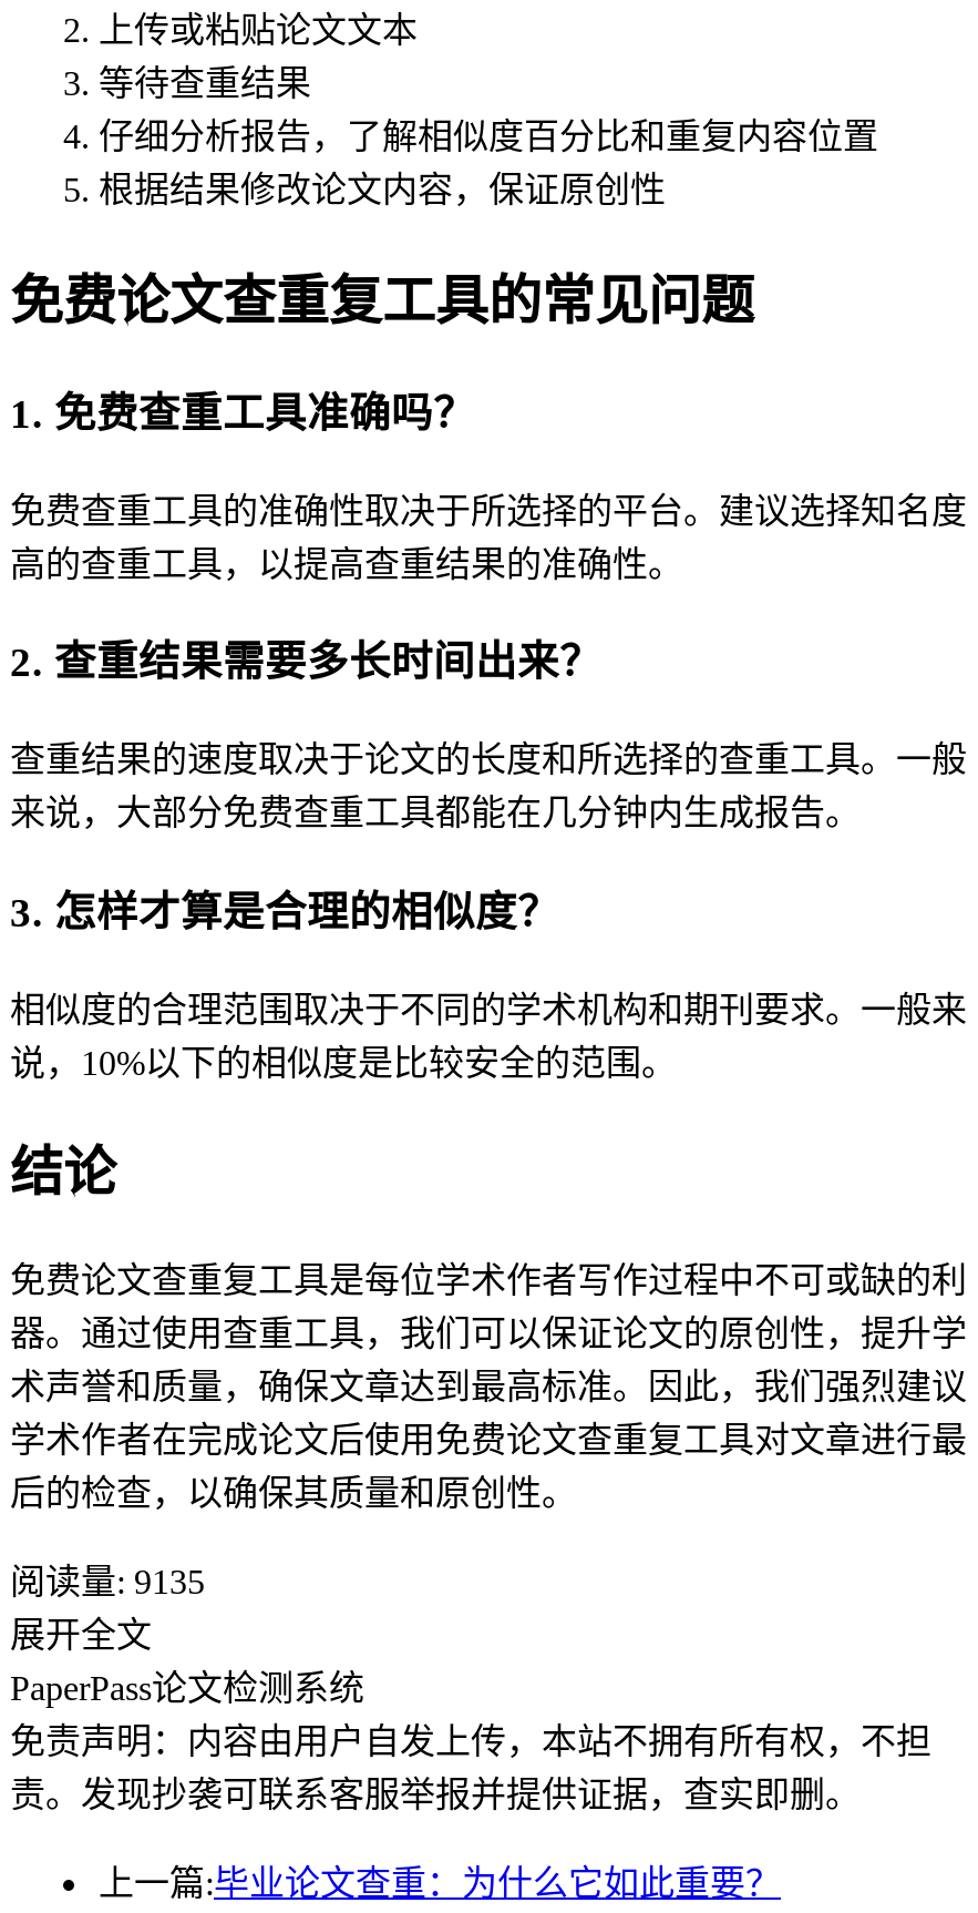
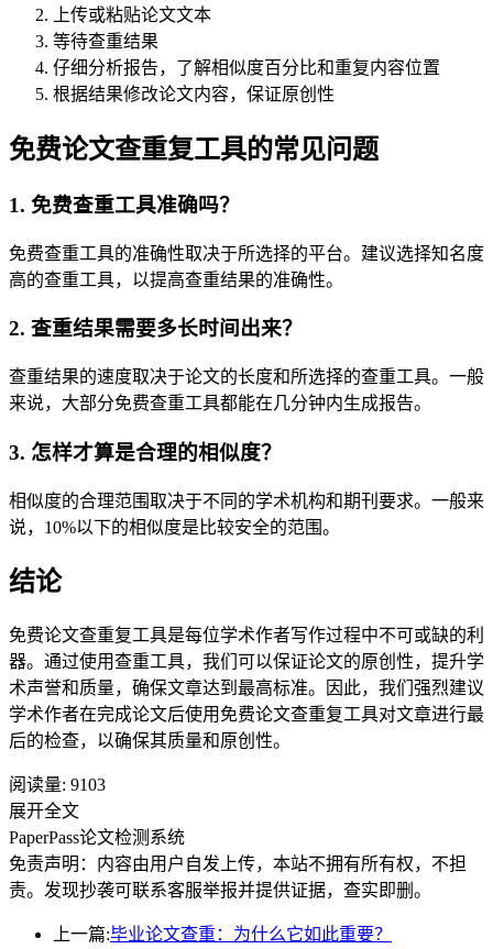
[10,1563,205,1601] 阅读量: 9135 -> [9,776,106,794] 阅读量: 9103

